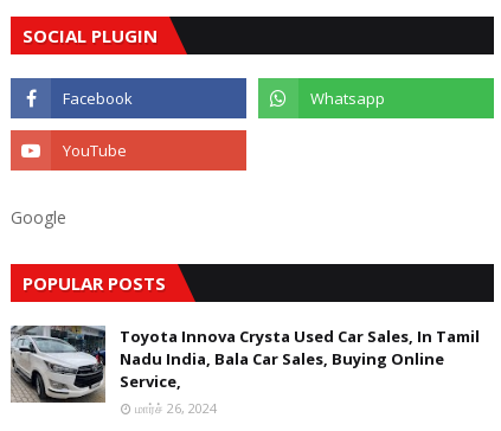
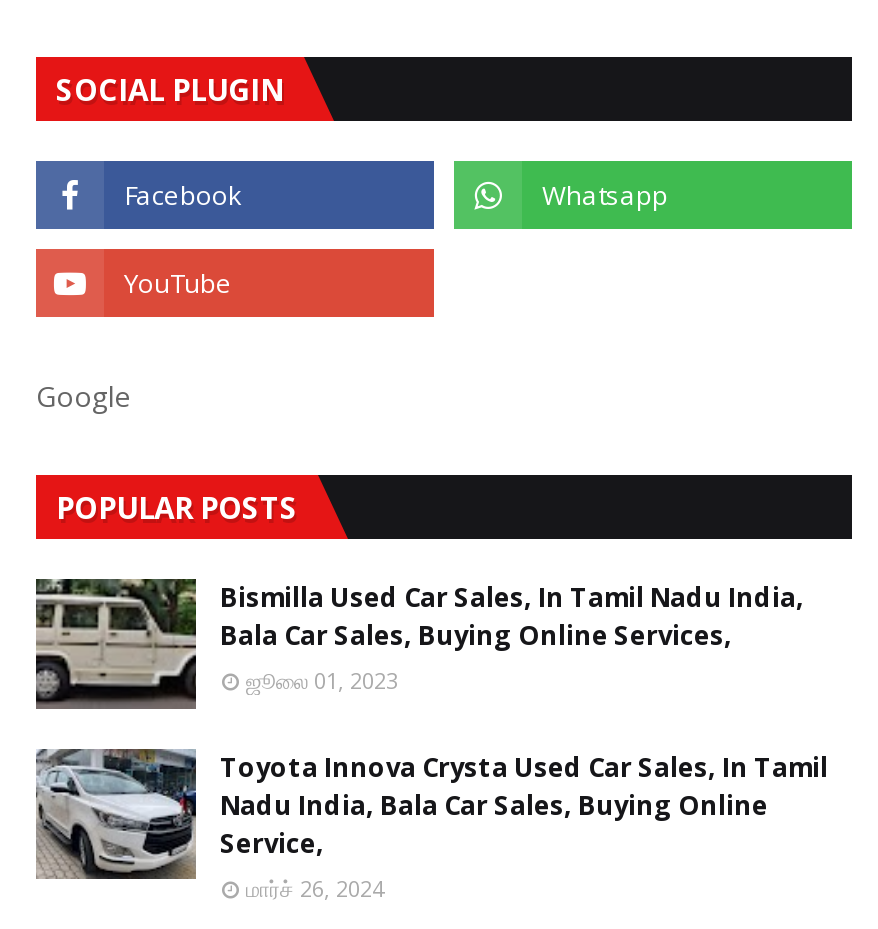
none -> [36,577,804,709] [image] | Bismilla Used Car Sales, In Tamil Nadu India, | Bala Car Sales, Buying Online Services, | ஜூலை 01, 2023

